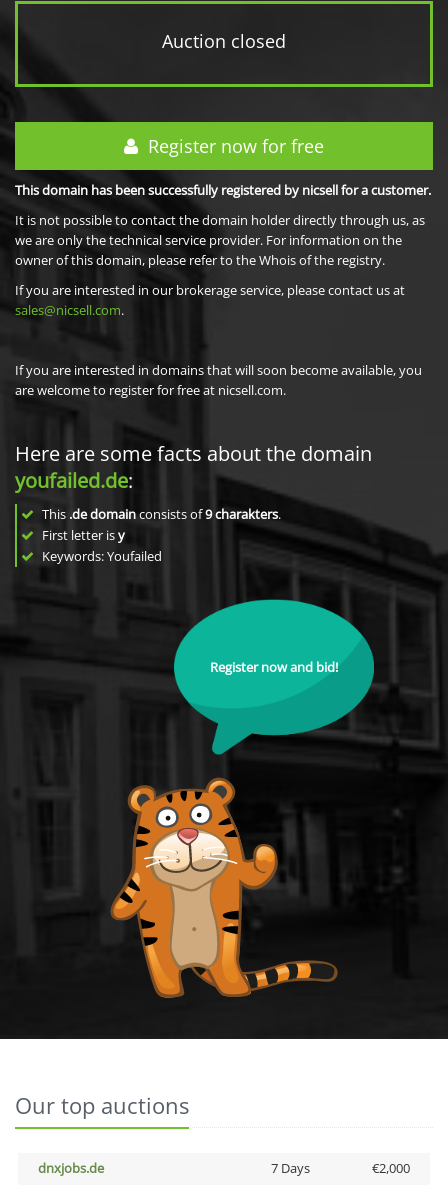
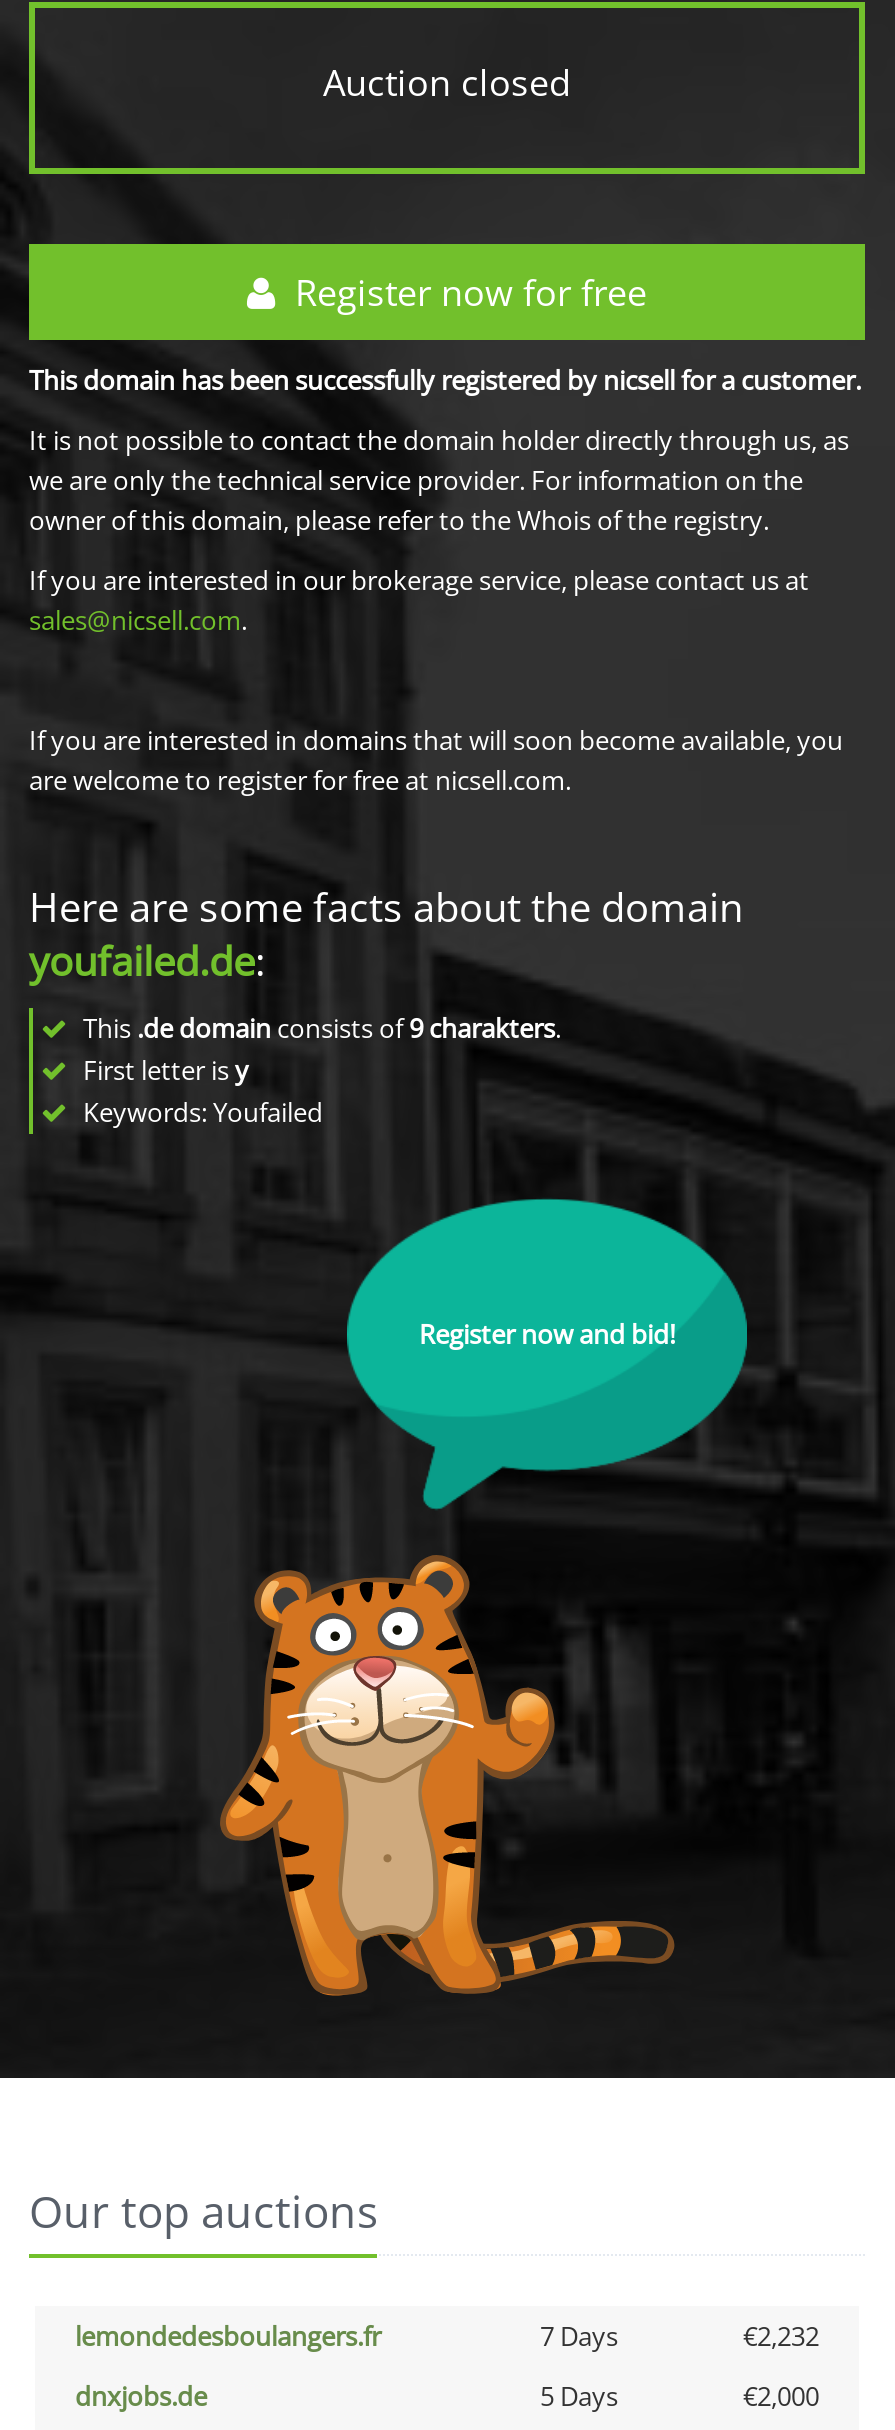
none -> [75,2318,819,2354] lemondedesboulangers.fr | 7 Days | €2,232
[270,1159,309,1177] 7 Days -> [540,2378,618,2414] 5 Days

